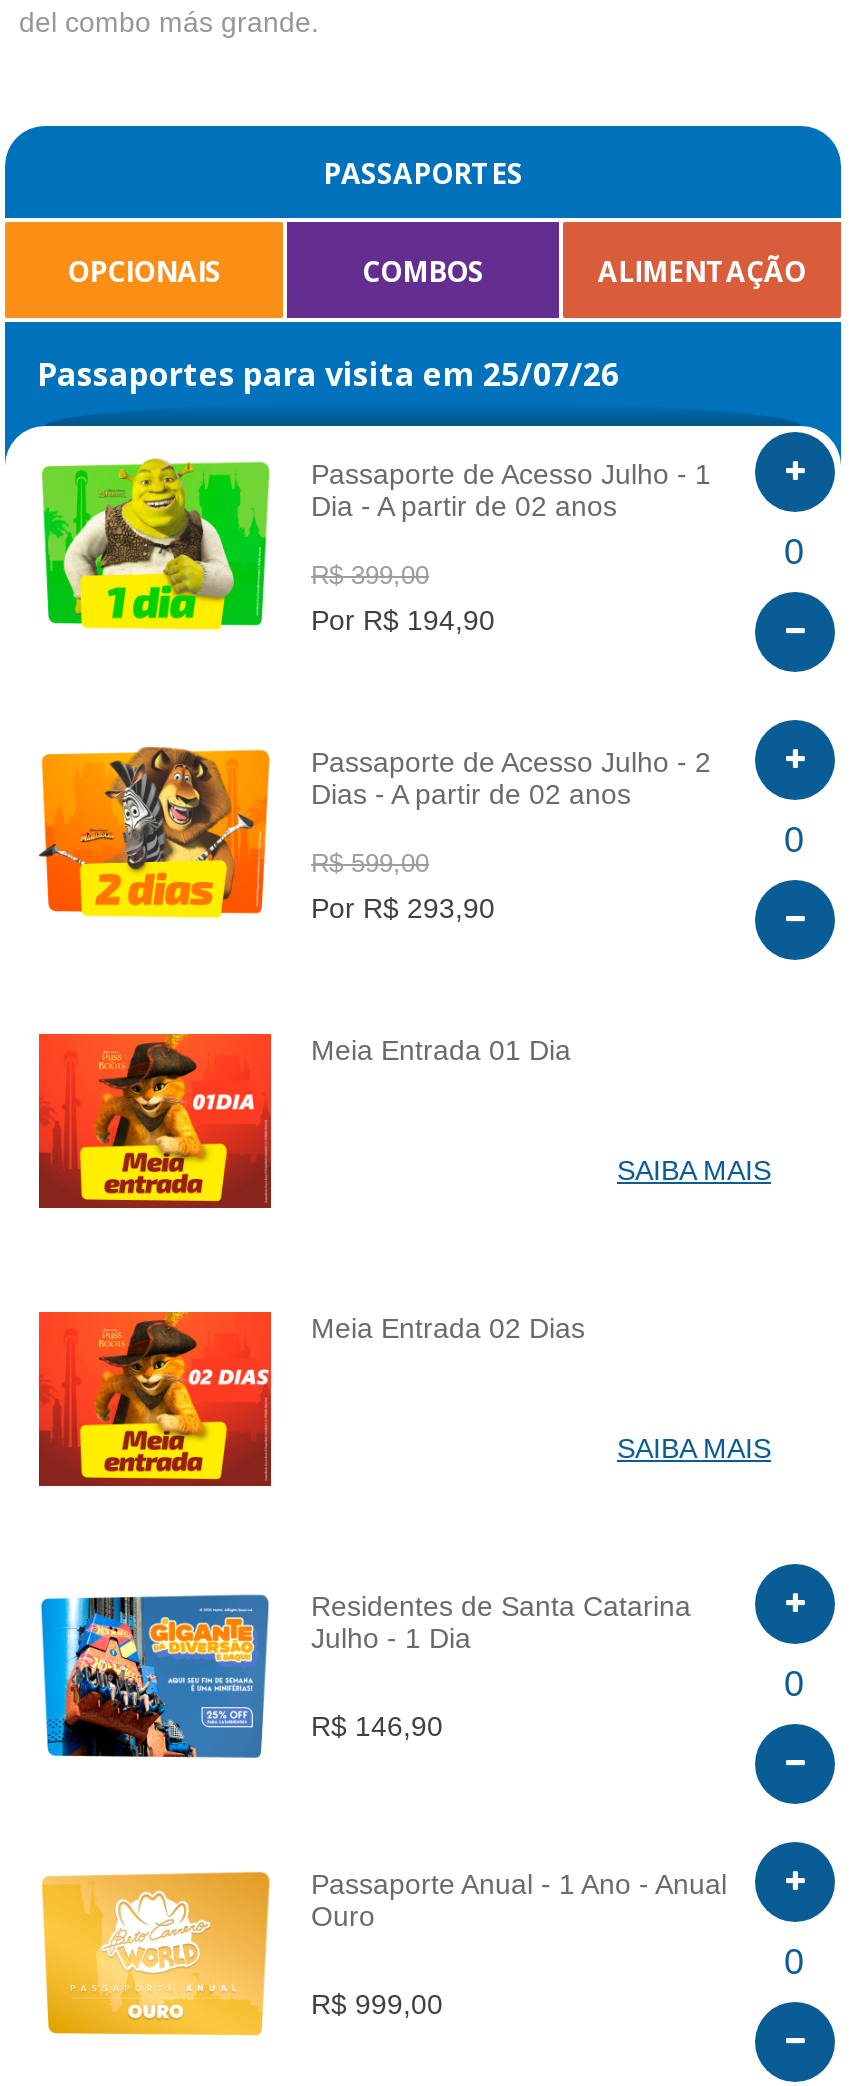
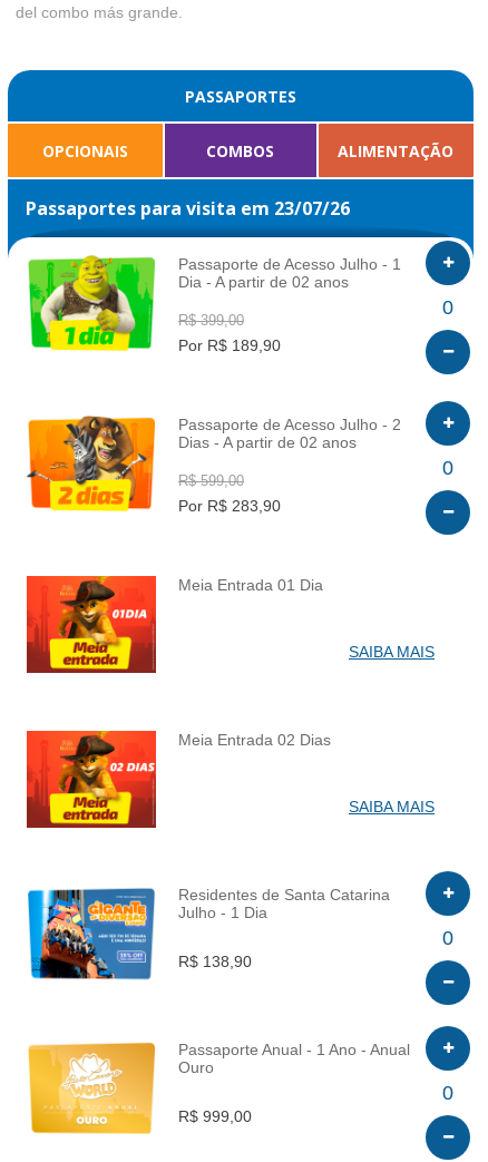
[37,352,619,396] Passaportes para visita em 25/07/26 -> [26,196,350,221] Passaportes para visita em 23/07/26
[311,604,495,636] Por R$ 194,90 -> [178,336,281,354] Por R$ 189,90
[311,892,495,924] Por R$ 293,90 -> [178,497,281,515] Por R$ 283,90
[311,1709,443,1741] R$ 146,90 -> [178,952,252,970] R$ 138,90

